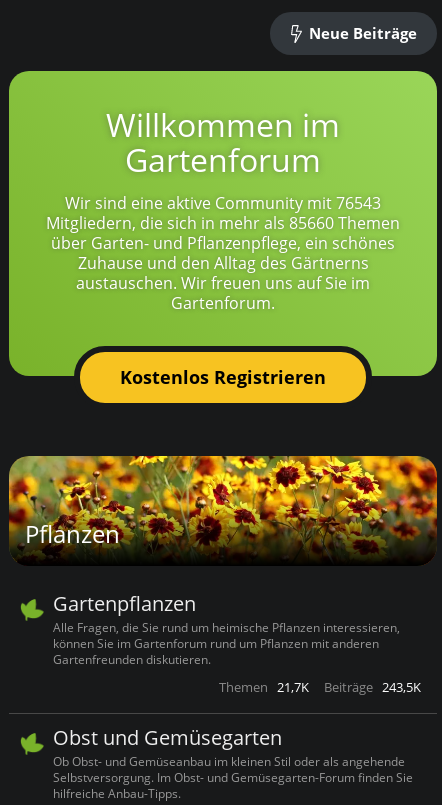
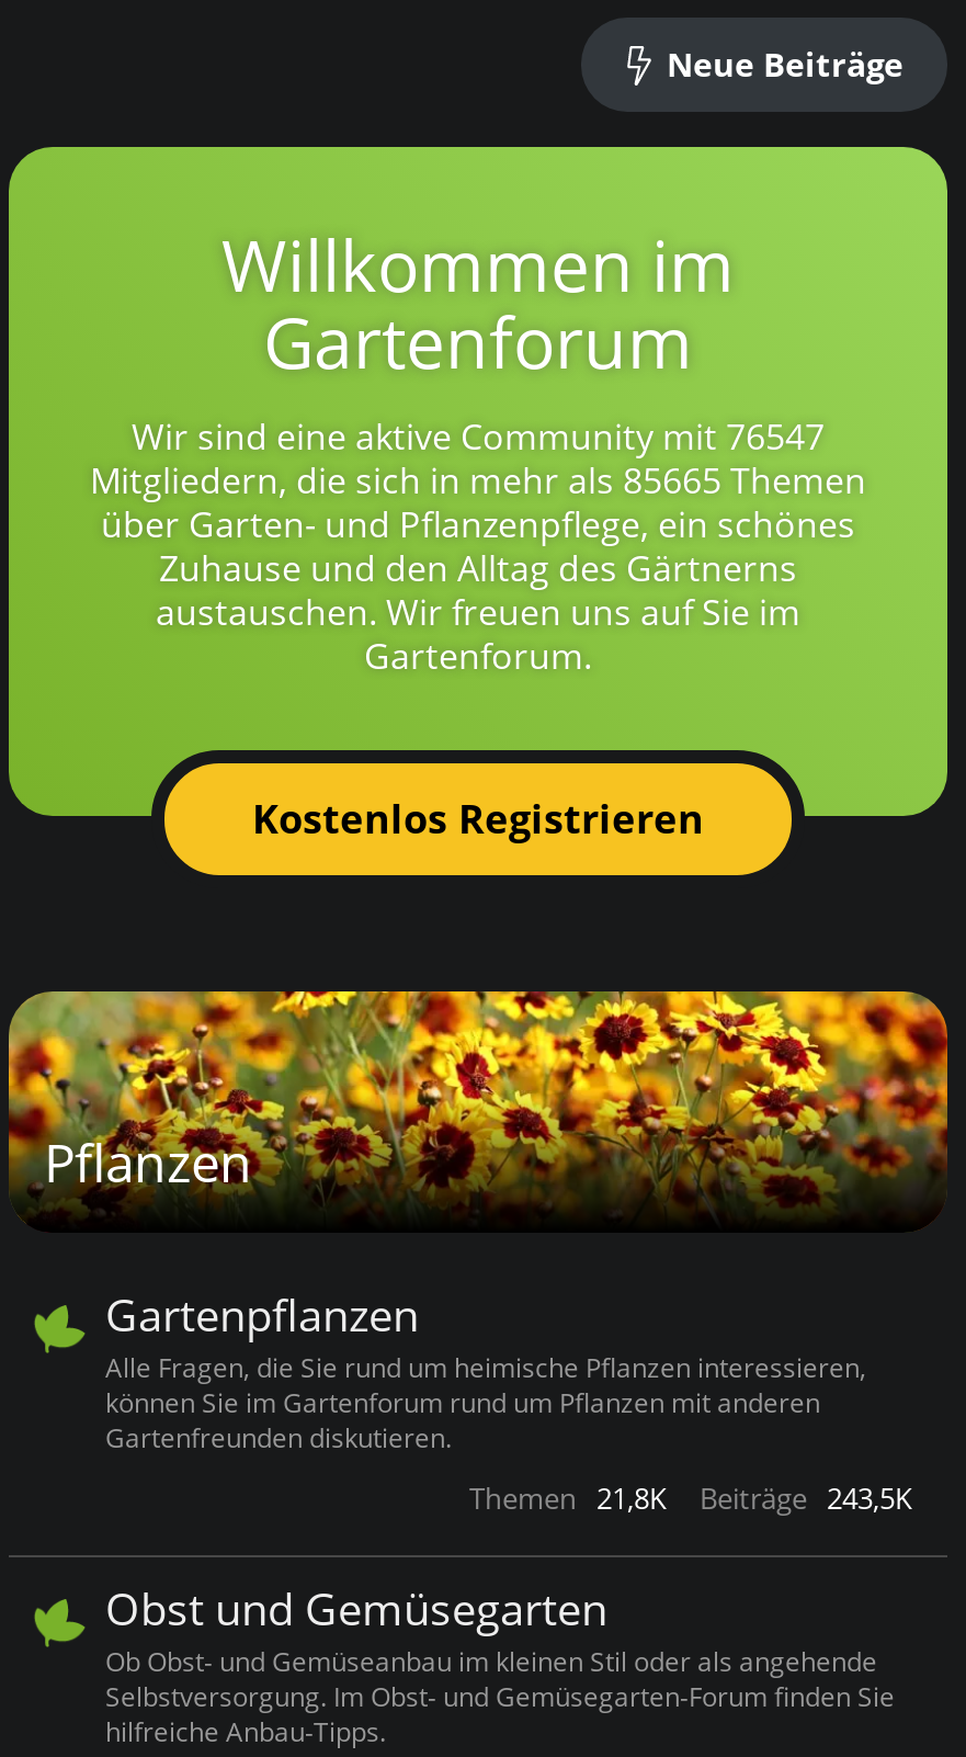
[65,192,381,214] Wir sind eine aktive Community mit 76543 -> [132,412,825,461] Wir sind eine aktive Community mit 76547
[46,212,400,234] Mitgliedern, die sich in mehr als 85660 Themen -> [90,456,866,505] Mitgliedern, die sich in mehr als 85665 Themen
[219,678,421,696] Themen 21,7K Beiträge 243,5K -> [469,1478,912,1518] Themen 21,8K Beiträge 243,5K

